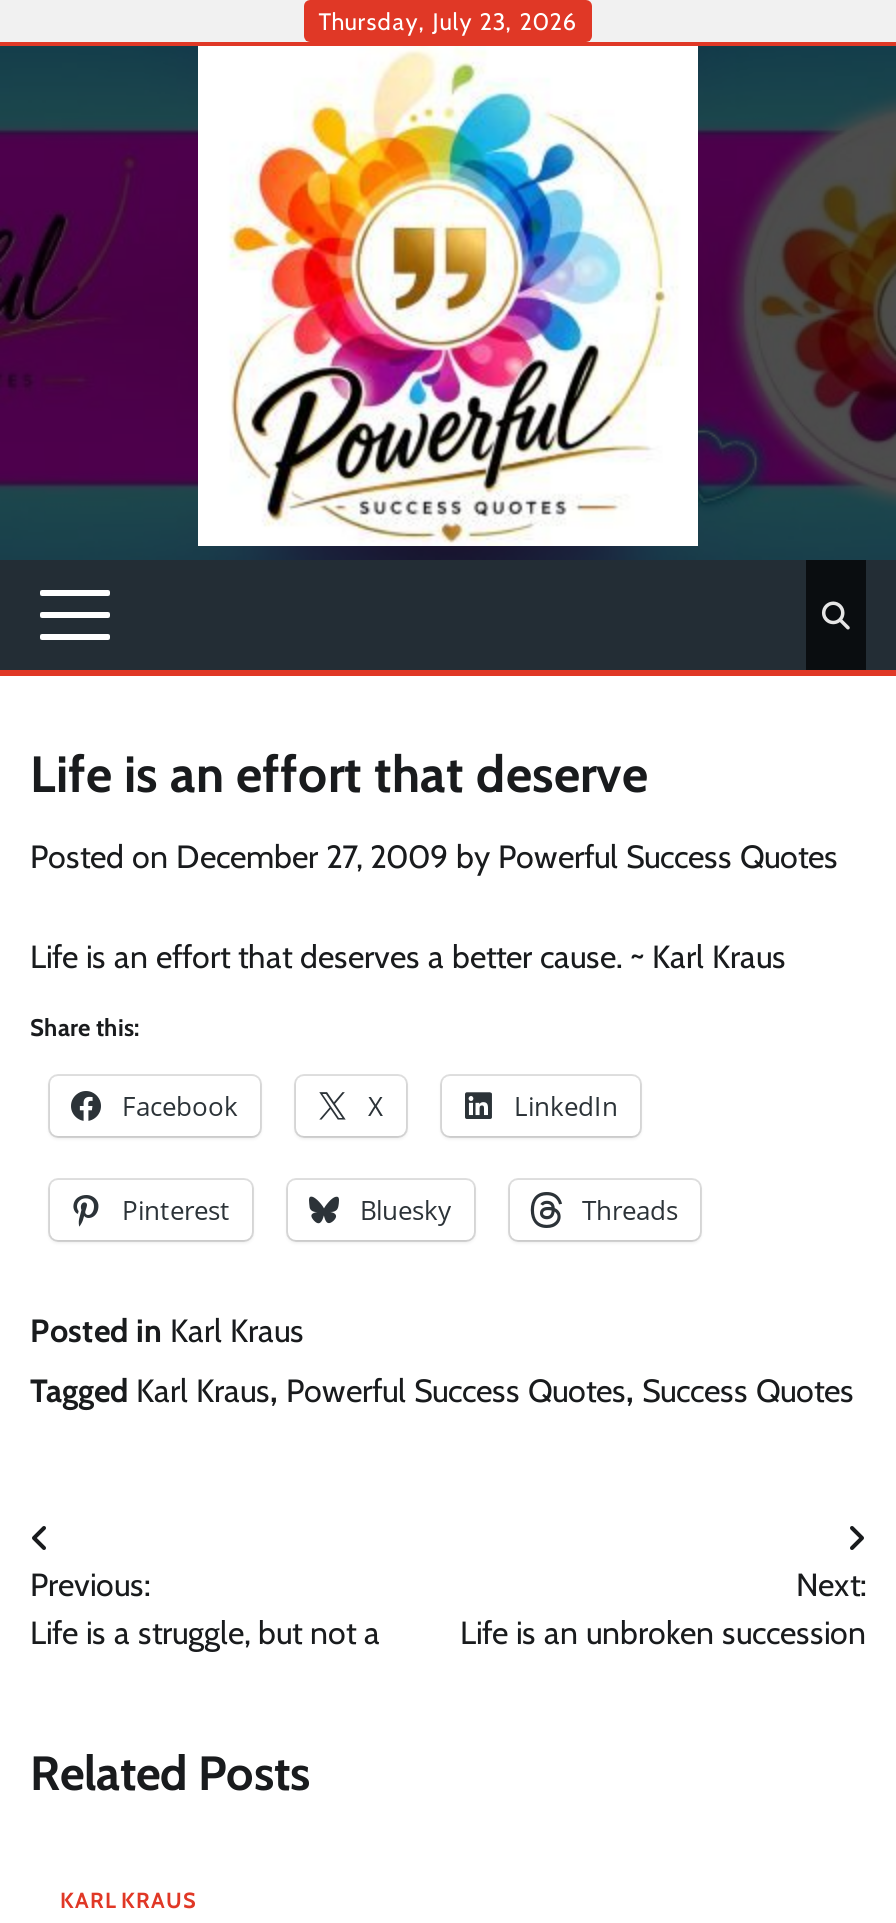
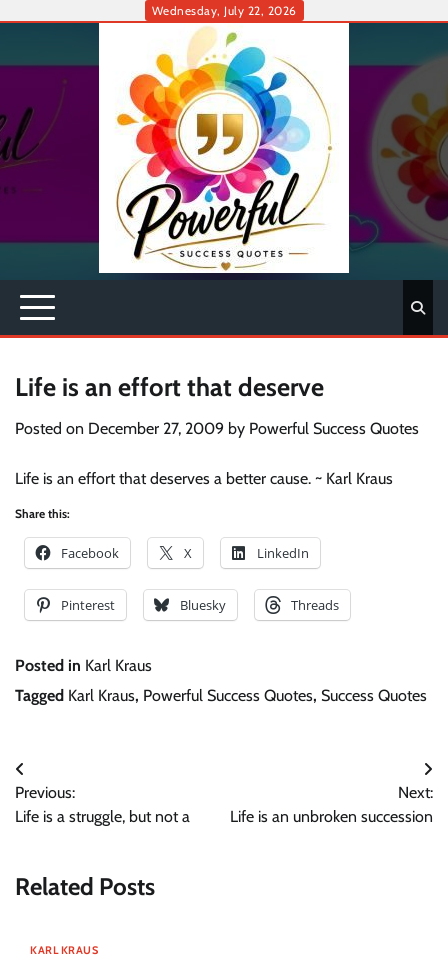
[318,6,578,36] Thursday, July 23, 2026 -> [151,3,296,18] Wednesday, July 22, 2026

